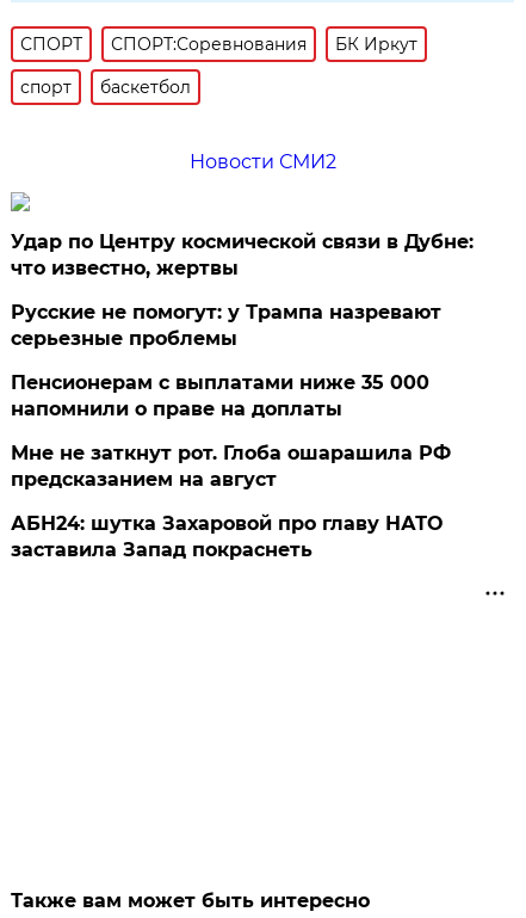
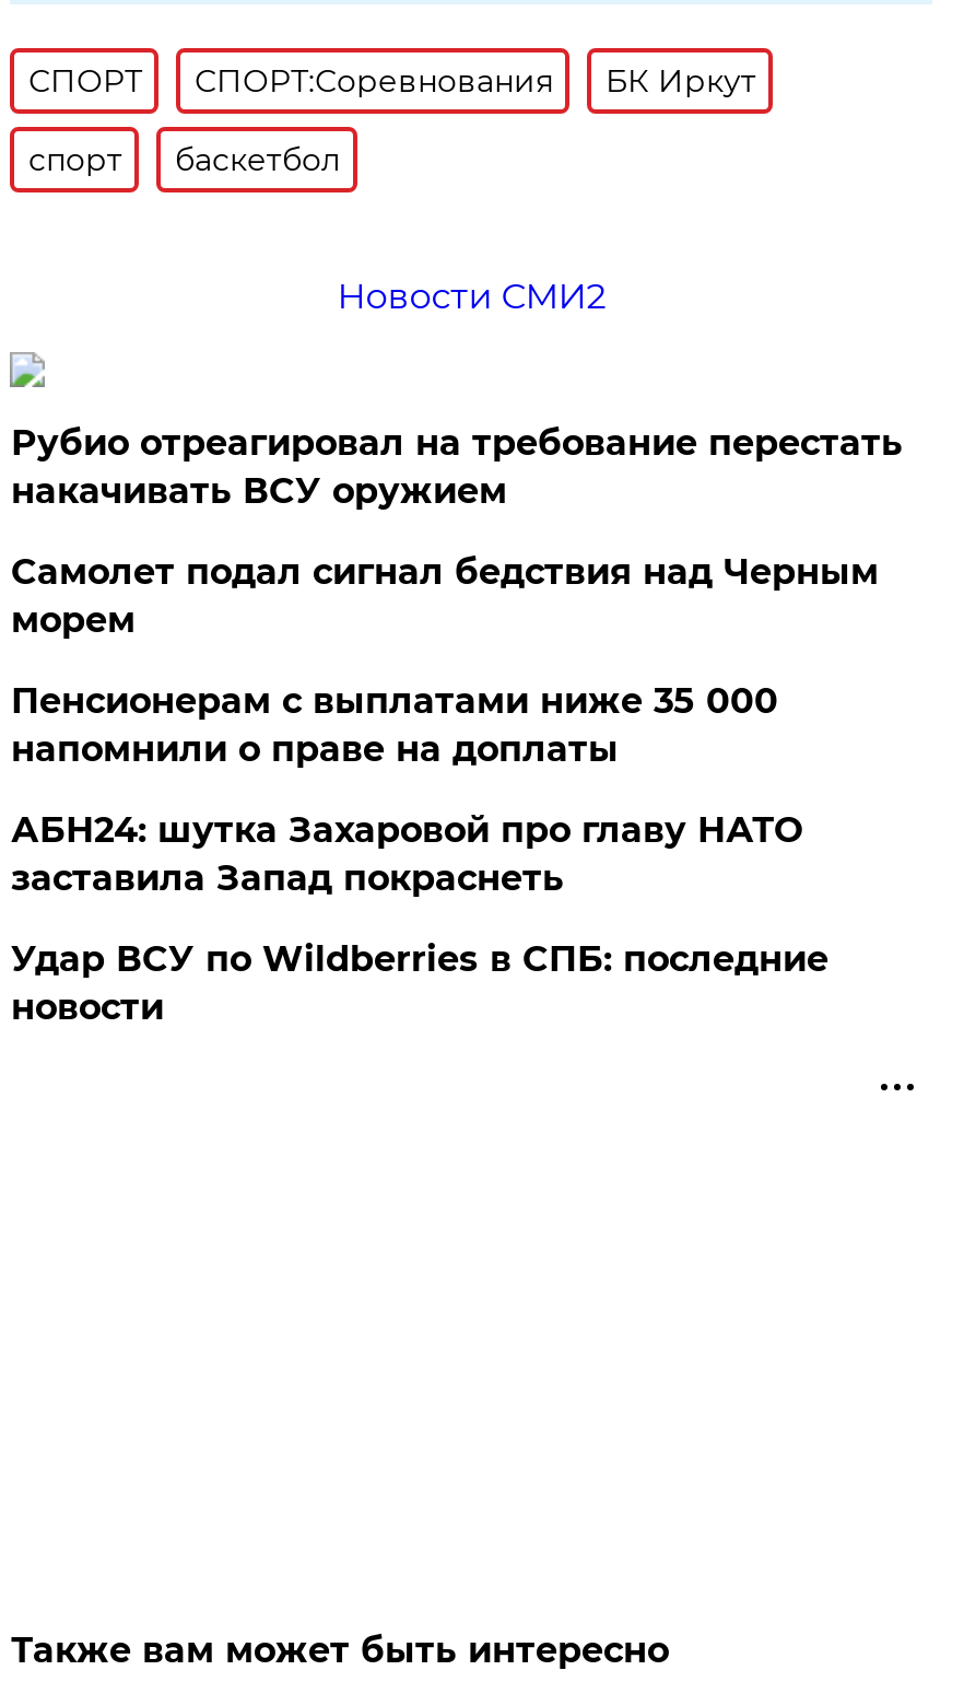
[11,230,474,279] Удар по Центру космической связи в Дубне: | что известно, жертвы -> [11,422,903,512] Рубио отреагировал на требование перестать | накачивать ВСУ оружием
[11,301,442,350] Русские не помогут: у Трампа назревают | серьезные проблемы -> [11,551,879,641] Самолет подал сигнал бедствия над Черным | морем
[11,442,451,491] Мне не заткнут рот. Глоба ошарашила РФ | предсказанием на август -> none
moved [11,512,443,561] -> [11,809,802,899]: АБН24: шутка Захаровой про главу НАТО | заставила Запад покраснеть
none -> [11,938,828,1028] Удар ВСУ по Wildberries в СПБ: последние | новости

